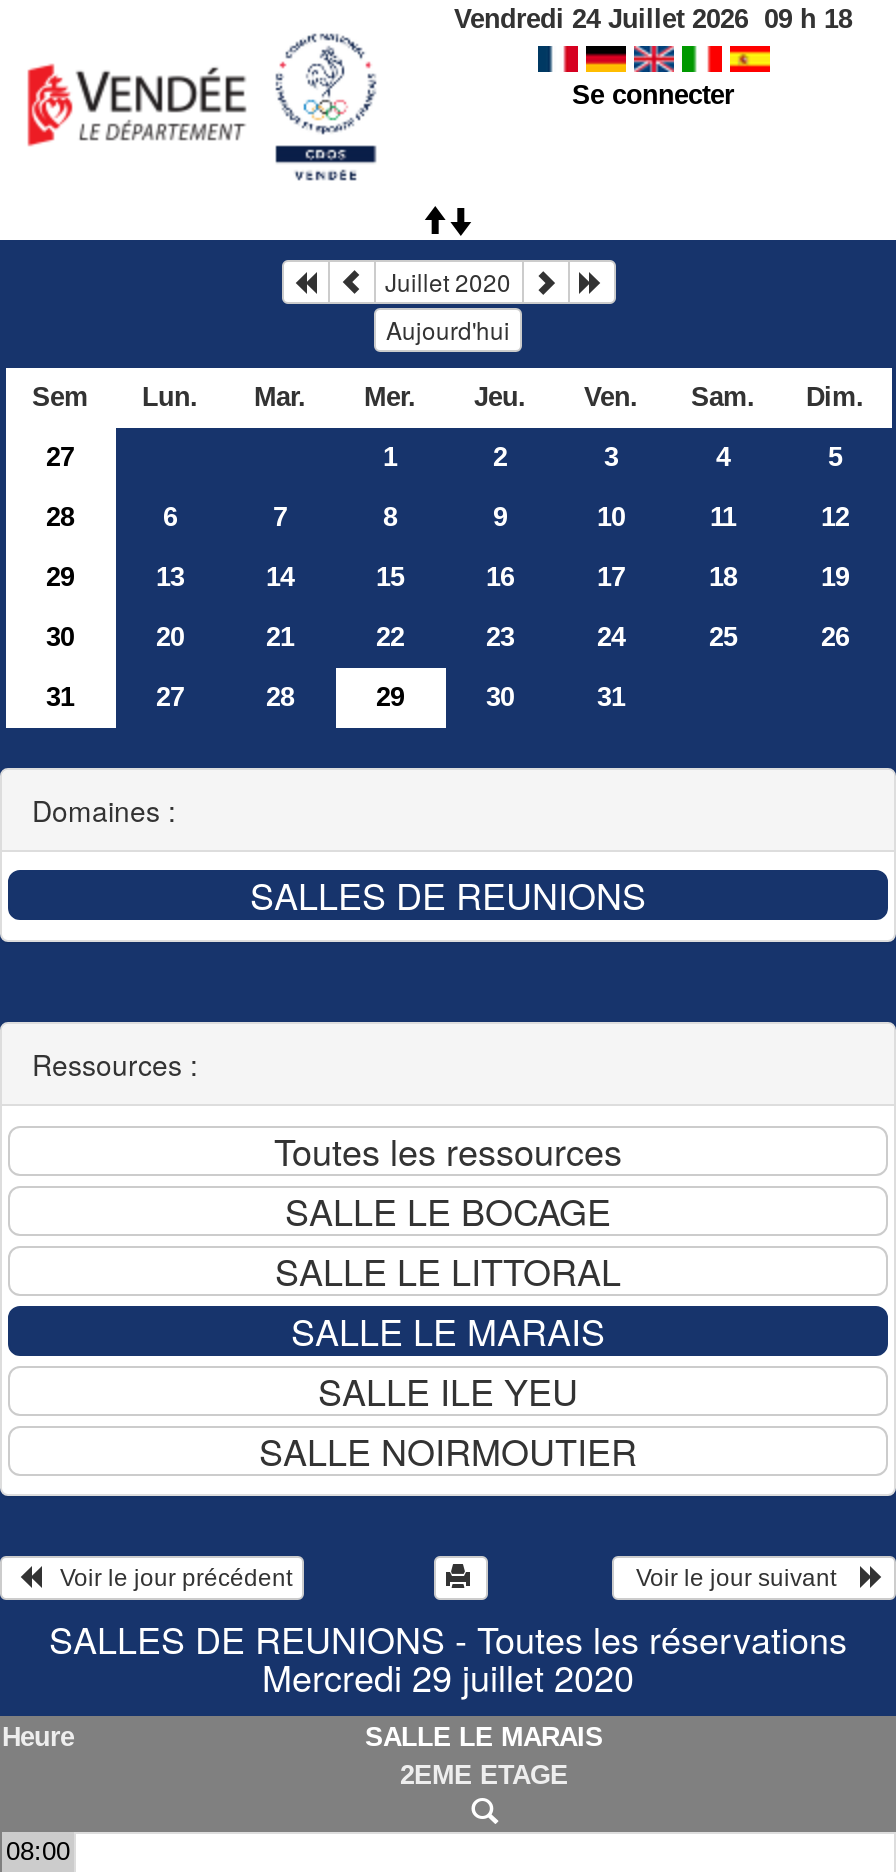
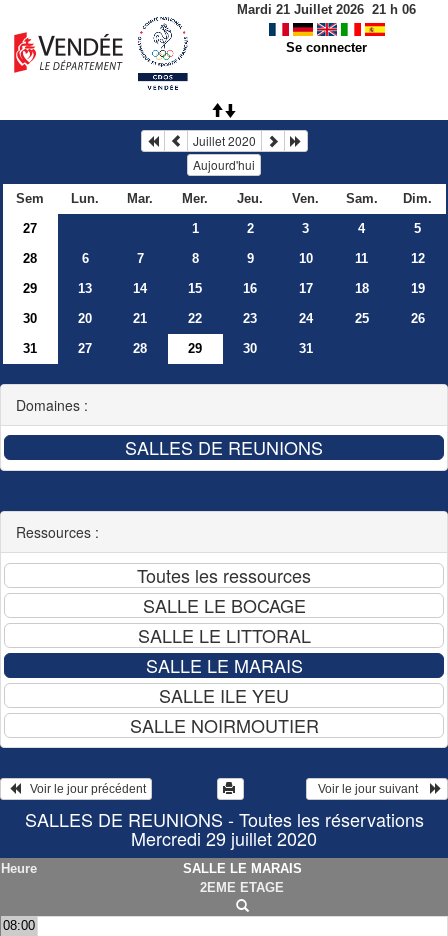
[454,4,852,34] Vendredi 24 Juillet 2026 09 h 18 -> [237,2,416,17] Mardi 21 Juillet 2026 21 h 06

